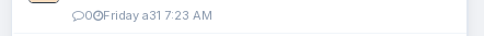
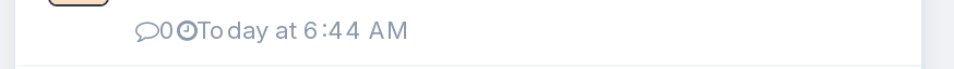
[84,8,212,23] 0 Friday a31 7:23 AM -> [159,15,408,45] 0 Today at 6:44 AM

